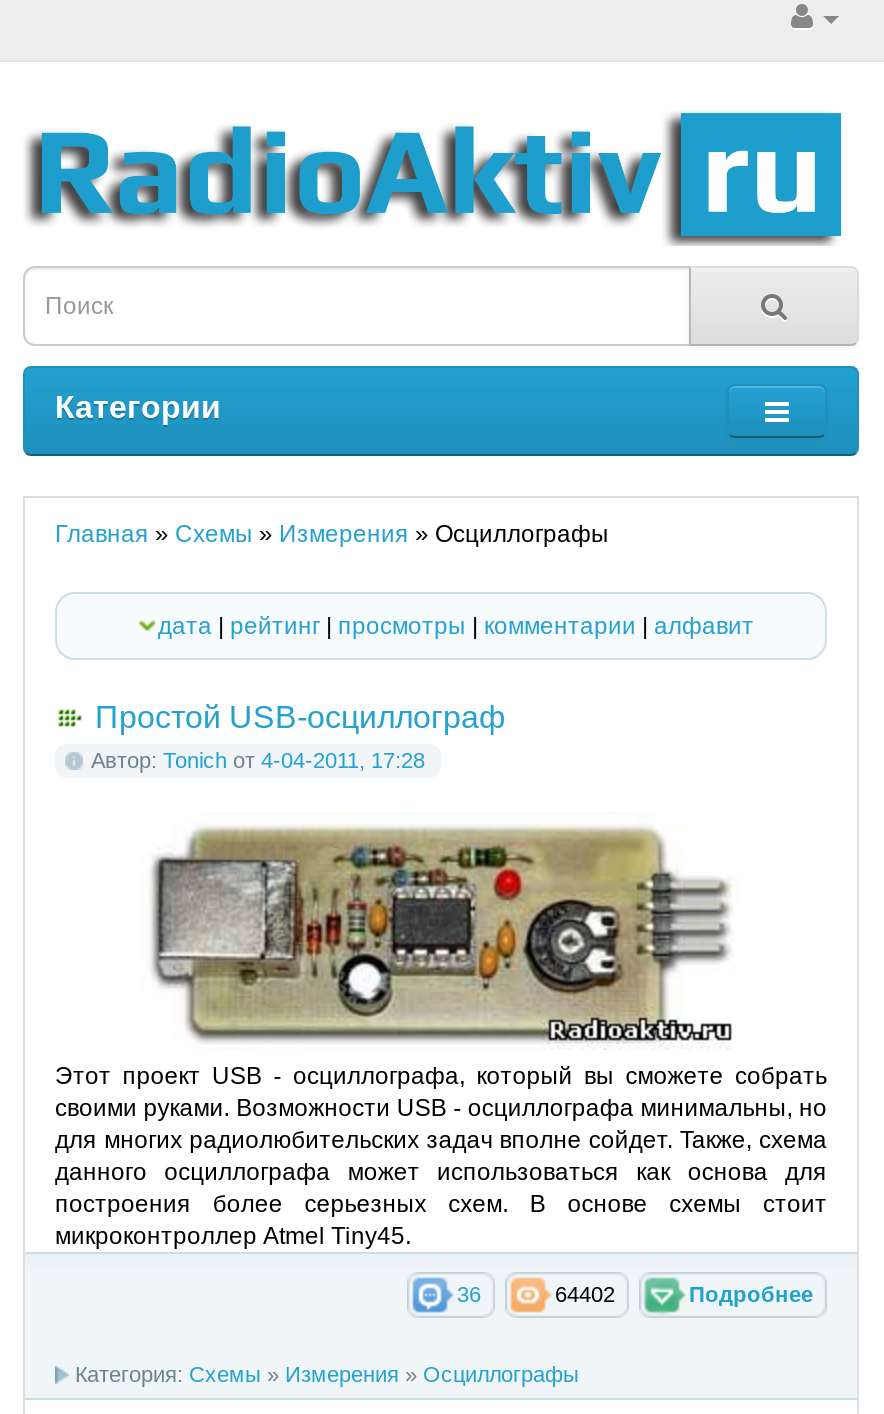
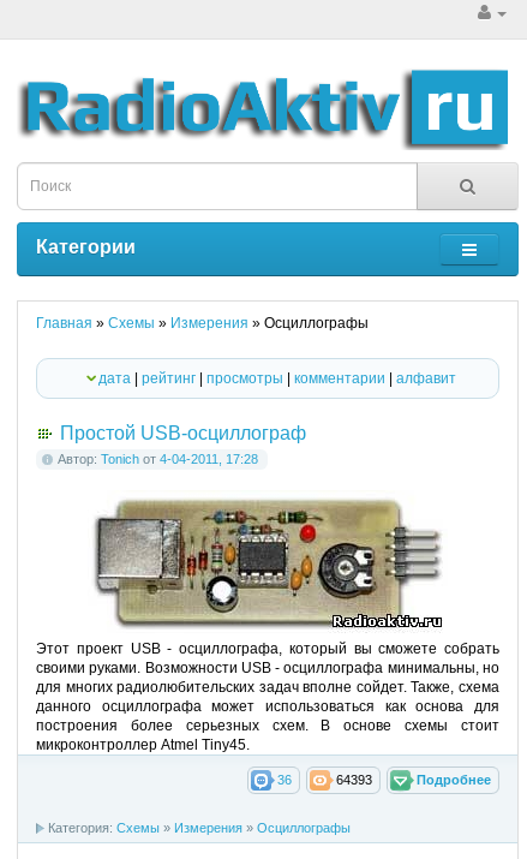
[555,1281,615,1305] 64402 -> [336,772,372,786] 64393

